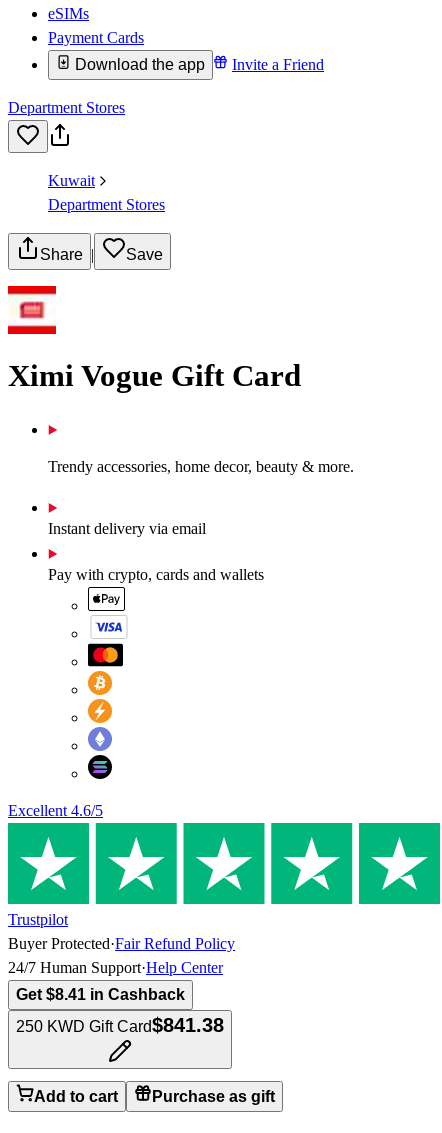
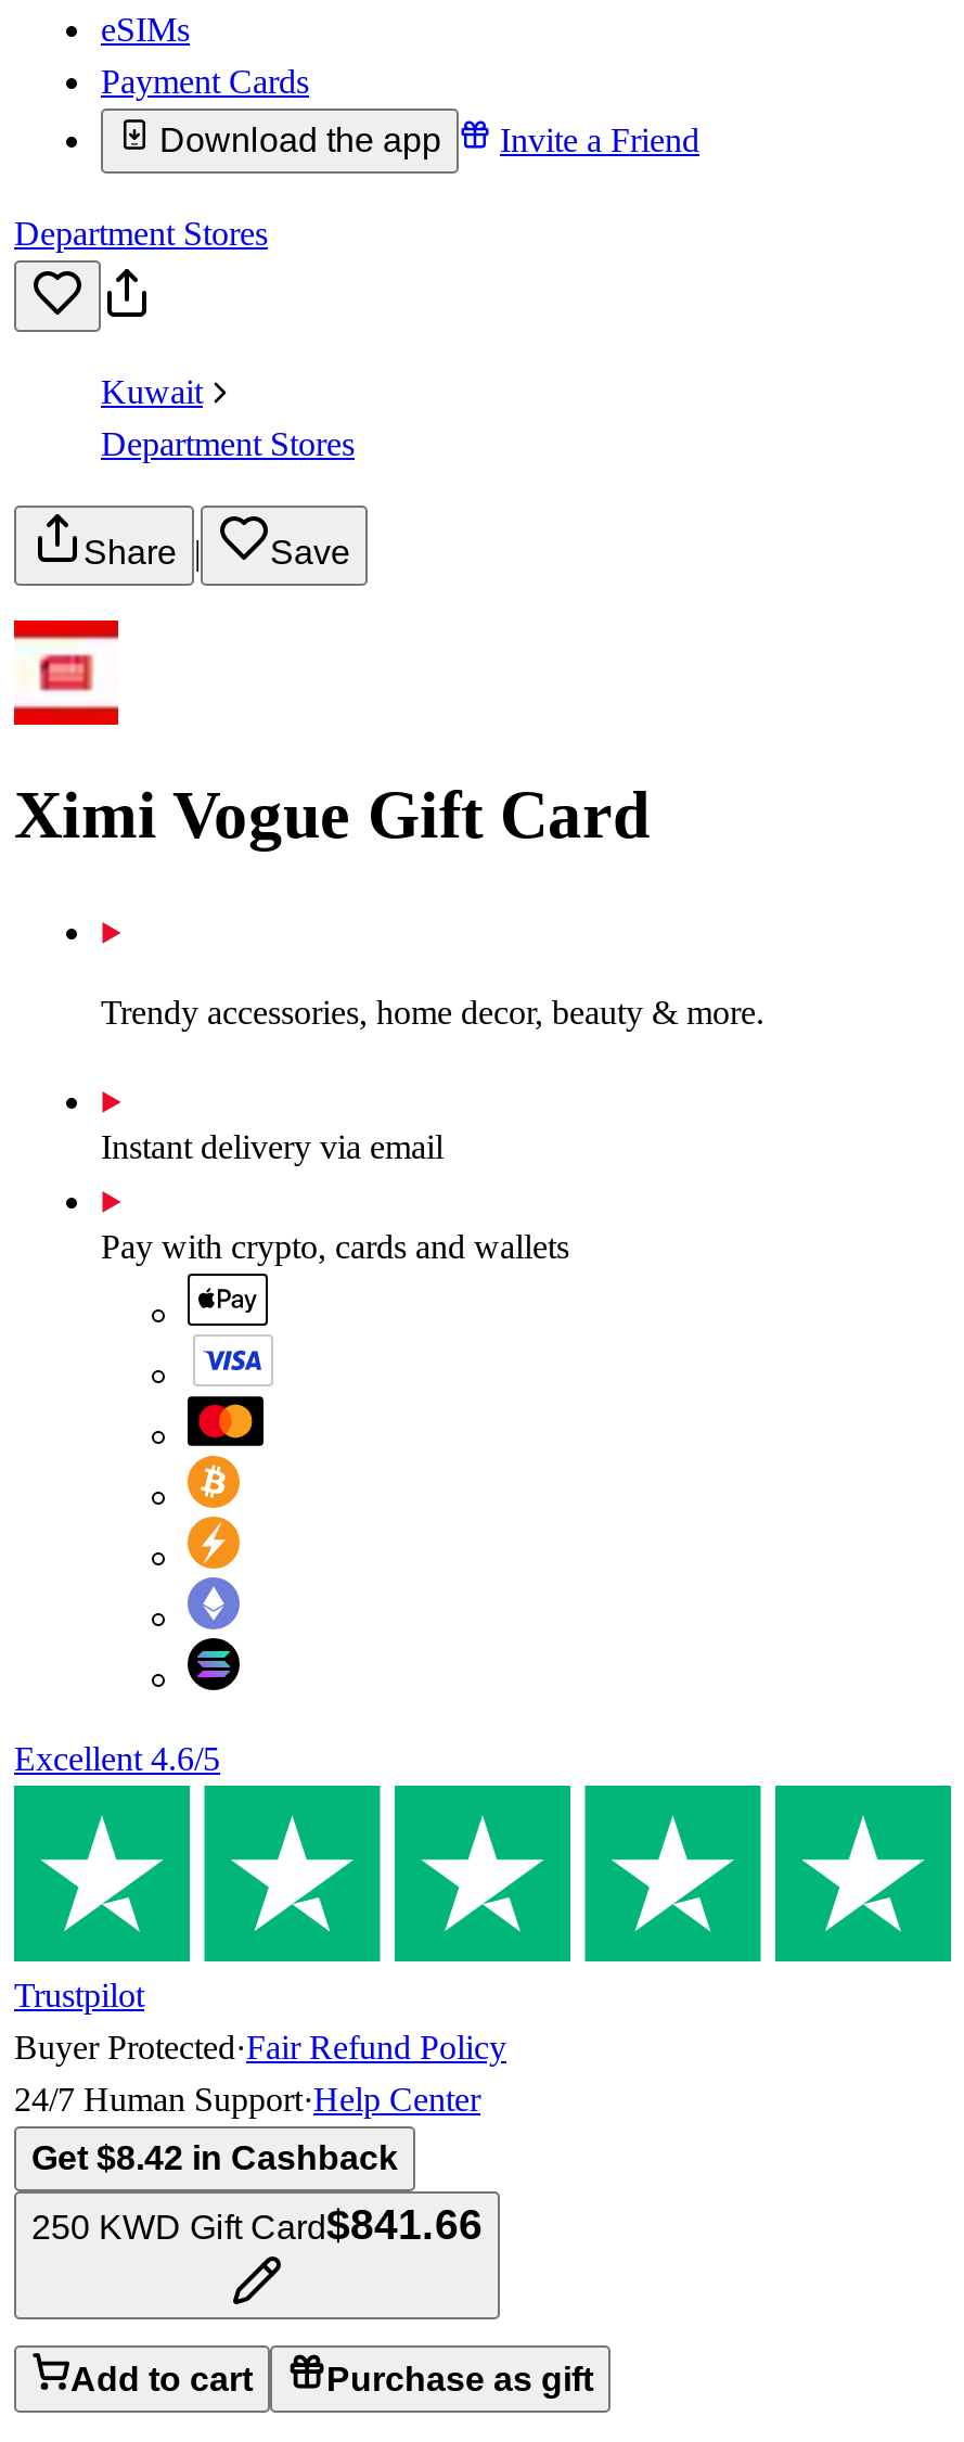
[16,986,185,1003] Get $8.41 in Cashback -> [31,2140,398,2176] Get $8.42 in Cashback
[16,1014,224,1036] 250 KWD Gift Card$841.38 -> [31,2200,483,2248] 250 KWD Gift Card$841.66

